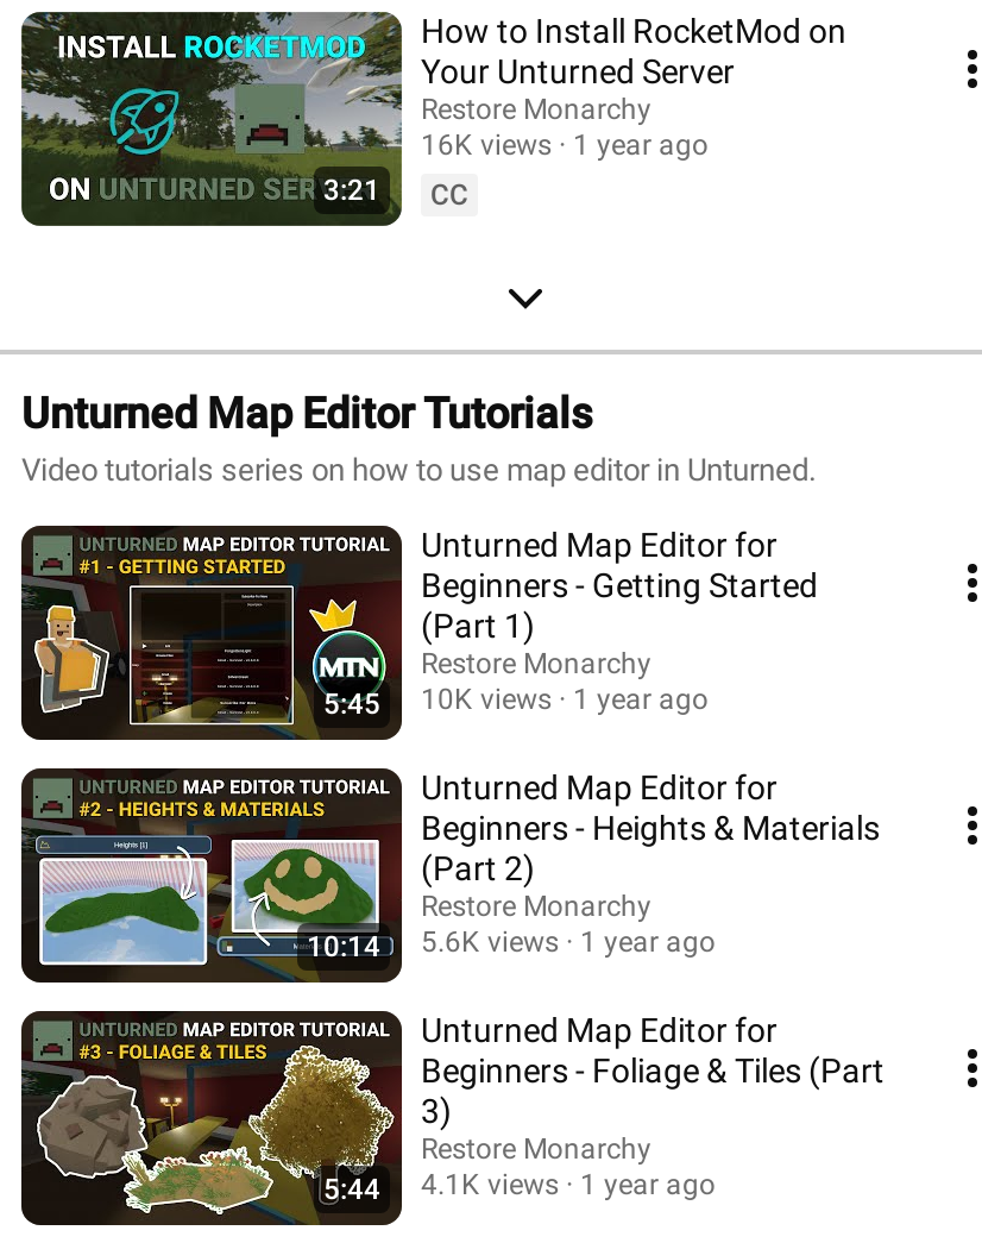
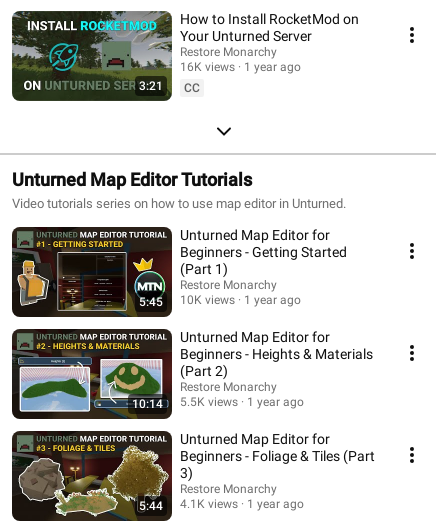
[307,924,716,962] 10:14 5.6K views 1 year ago -> [132,394,304,410] 10:14 5.5K views 1 year ago

